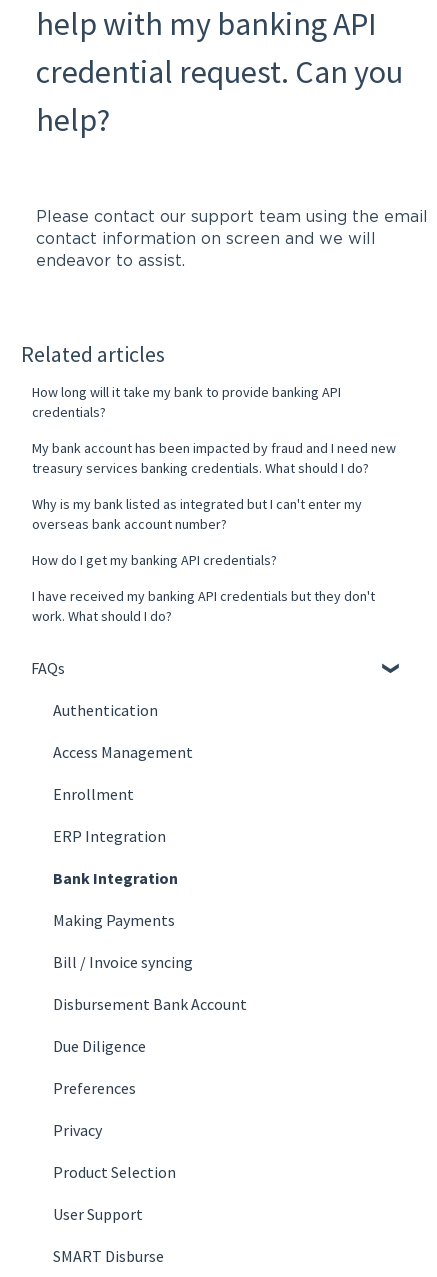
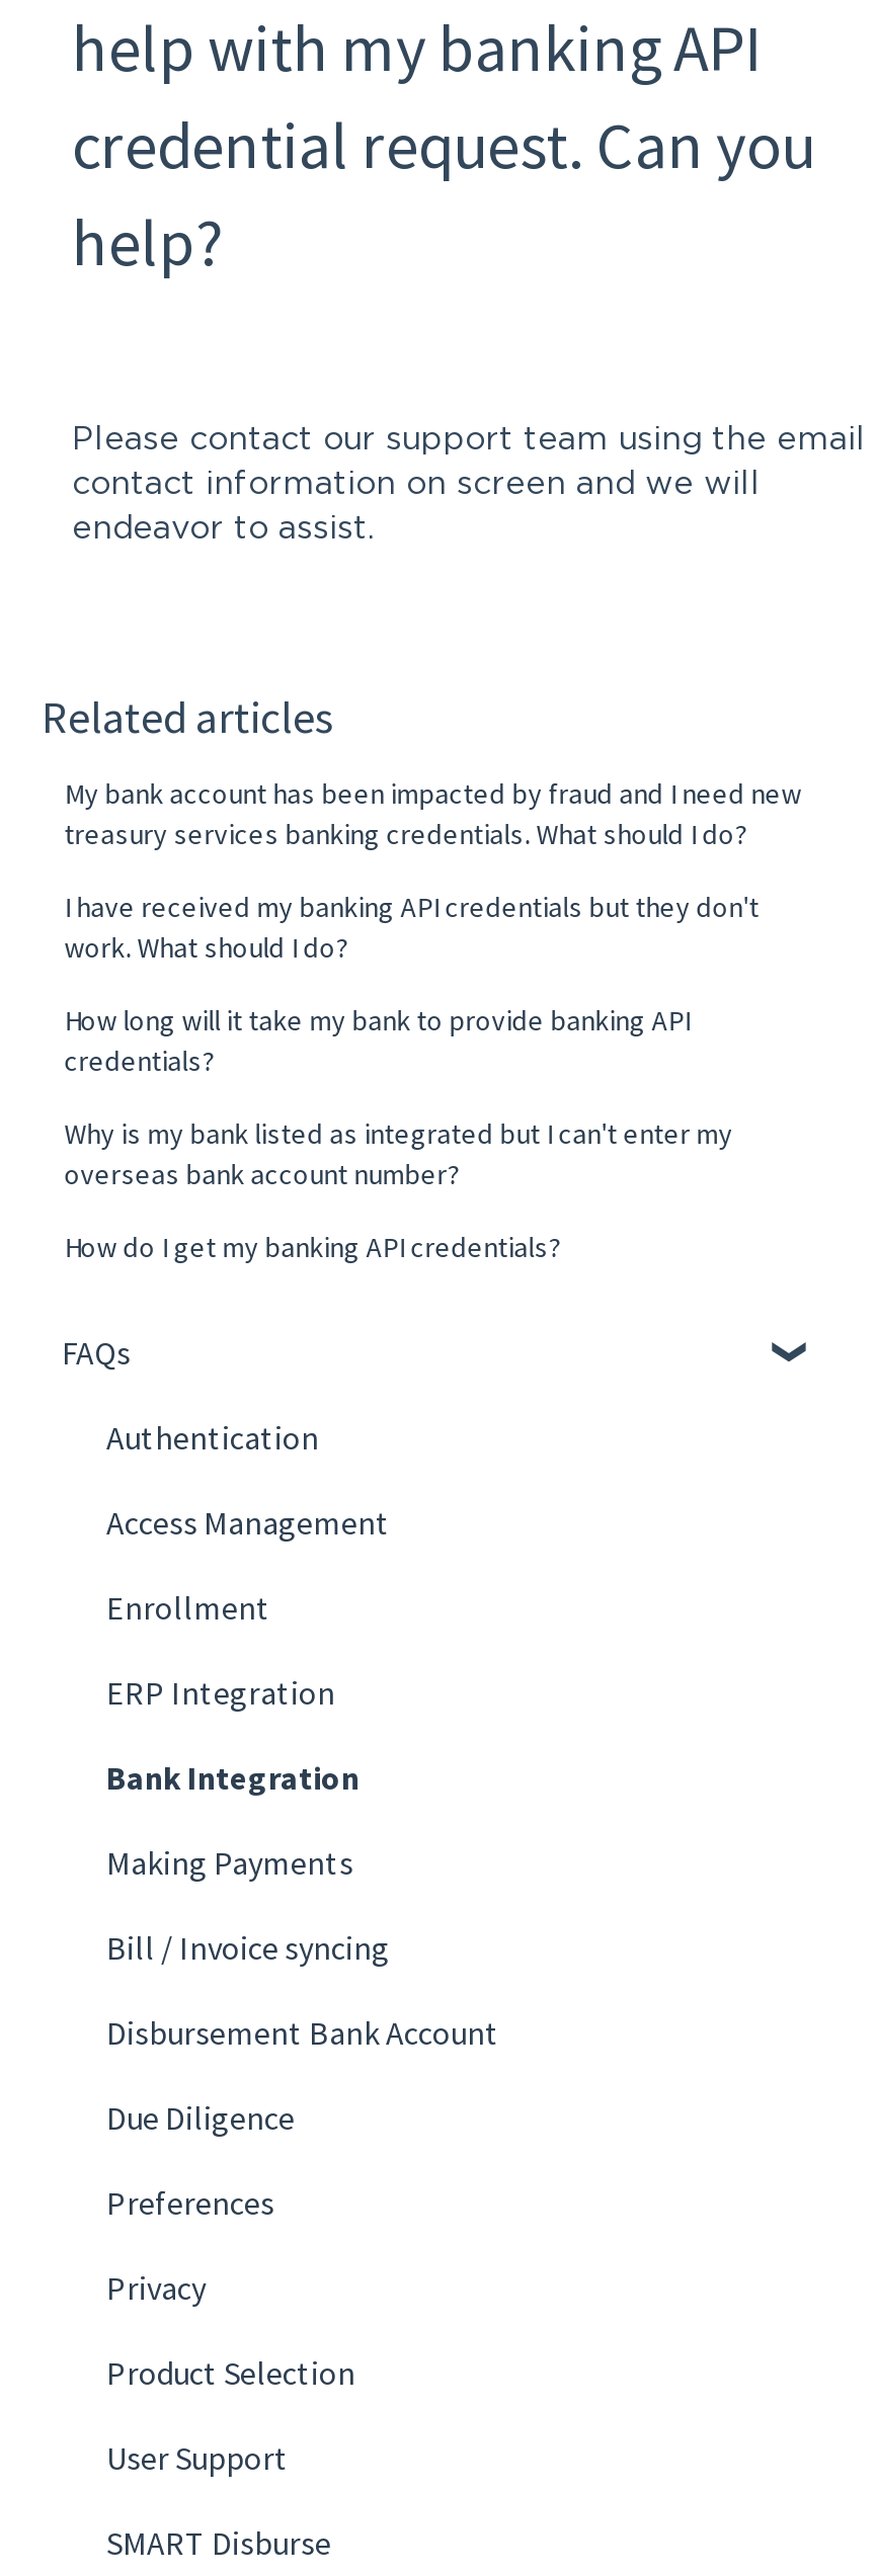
moved [32,383,341,421] -> [64,1002,690,1079]: How long will it take my bank to provide banking API | credentials?
moved [32,439,396,477] -> [64,775,801,852]: My bank account has been impacted by fraud and I need new | treasury services banking credentials. What should I do?
moved [32,495,362,569] -> [64,1115,733,1265]: Why is my bank listed as integrated but I can't enter my | overseas bank account number? | How do I get my banking API credentials?
moved [32,587,375,625] -> [64,888,759,965]: I have received my banking API credentials but they don't | work. What should I do?

